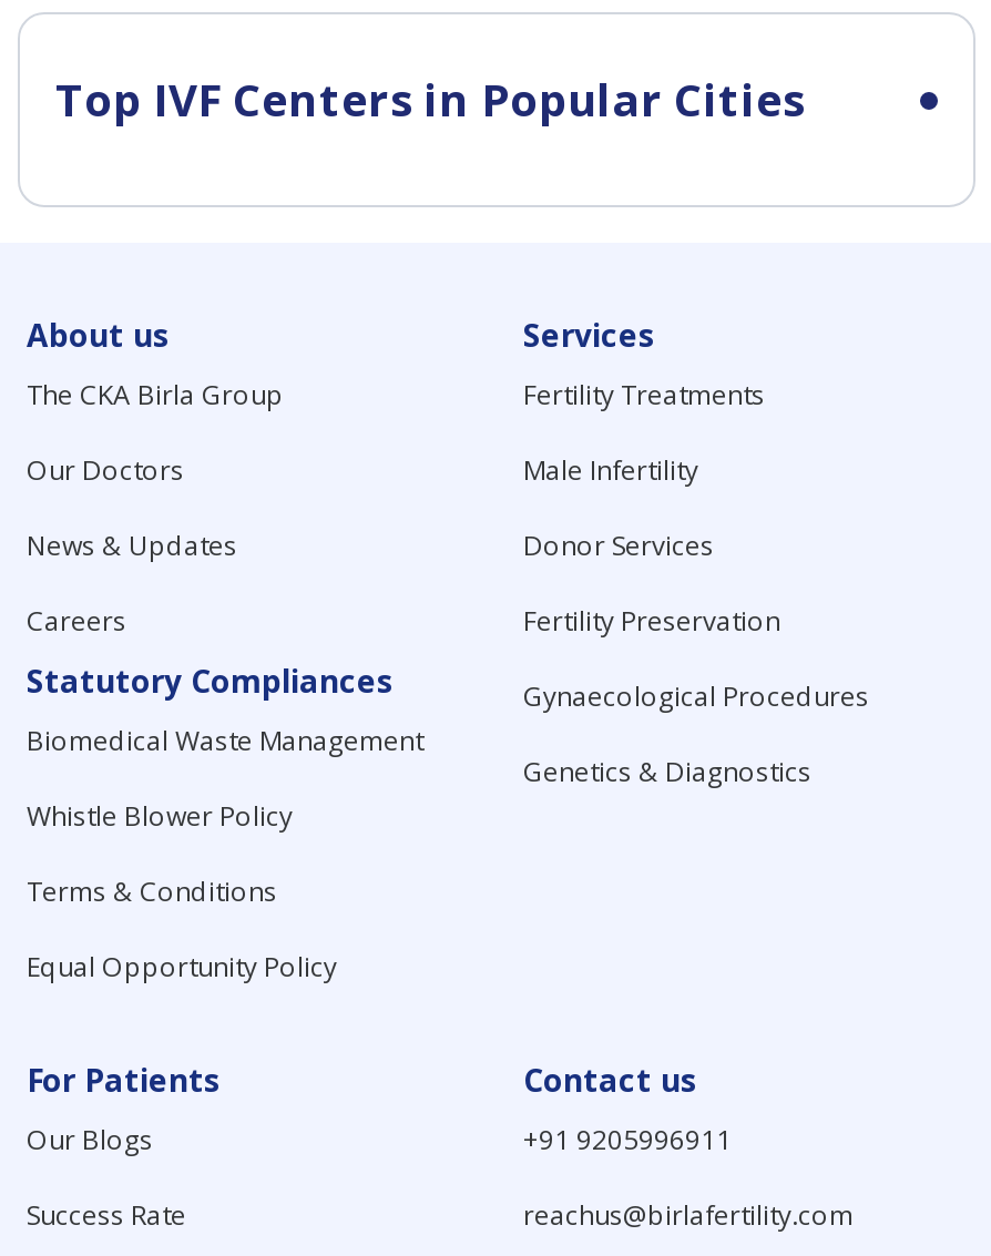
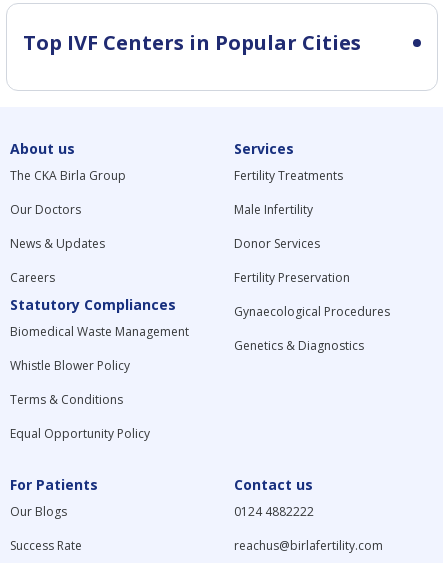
[523,1121,732,1158] +91 9205996911 -> [234,503,314,520] 0124 4882222

